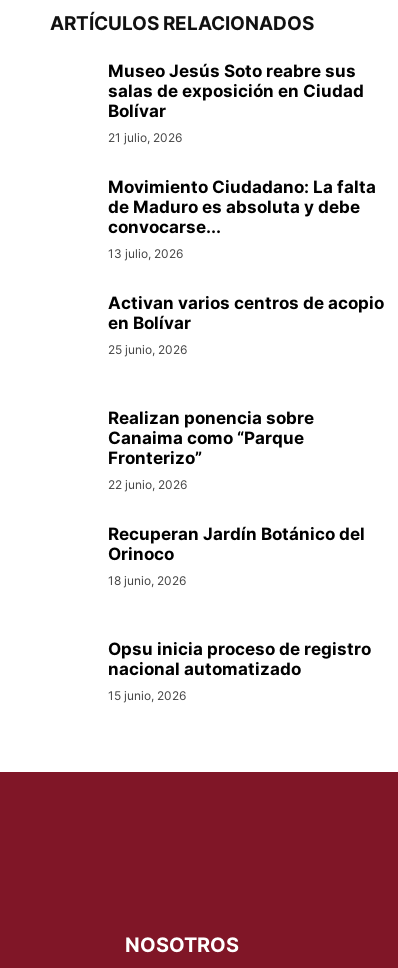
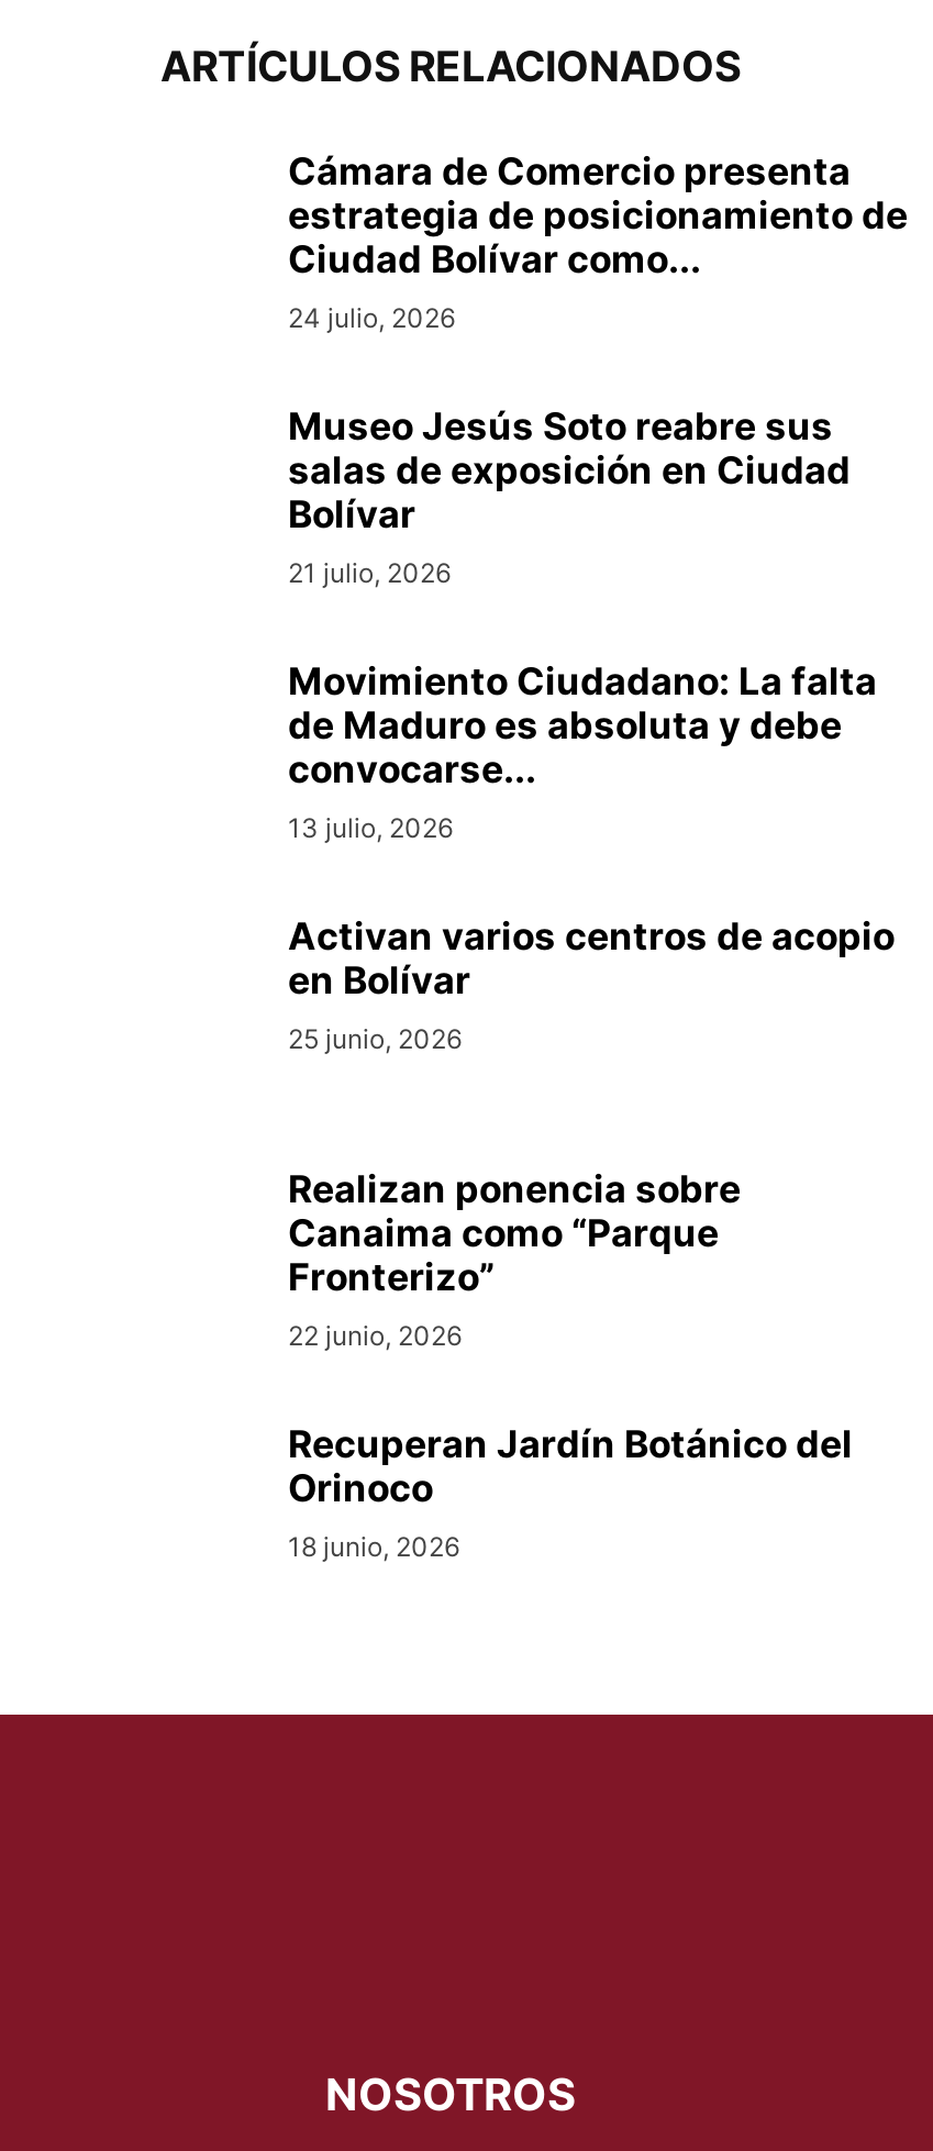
none -> [288,151,908,335] Cámara de Comercio presenta | estrategia de posicionamiento de | Ciudad Bolívar como... | 24 julio, 2026
moved [108,61,384,588] -> [288,406,895,1564]: Museo Jesús Soto reabre sus | salas de exposición en Ciudad | Bolívar | ... | Orinoco | 18 junio, 2026
[108,639,371,703] Opsu inicia proceso de registro | nacional automatizado | 15 junio, 2026 -> none

